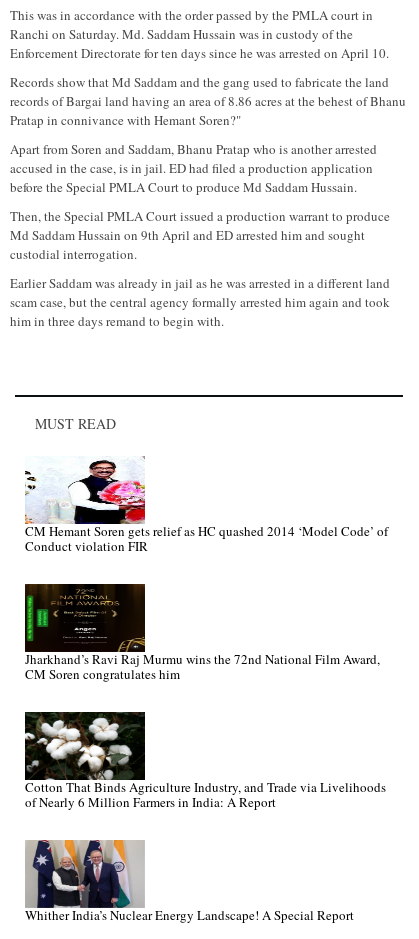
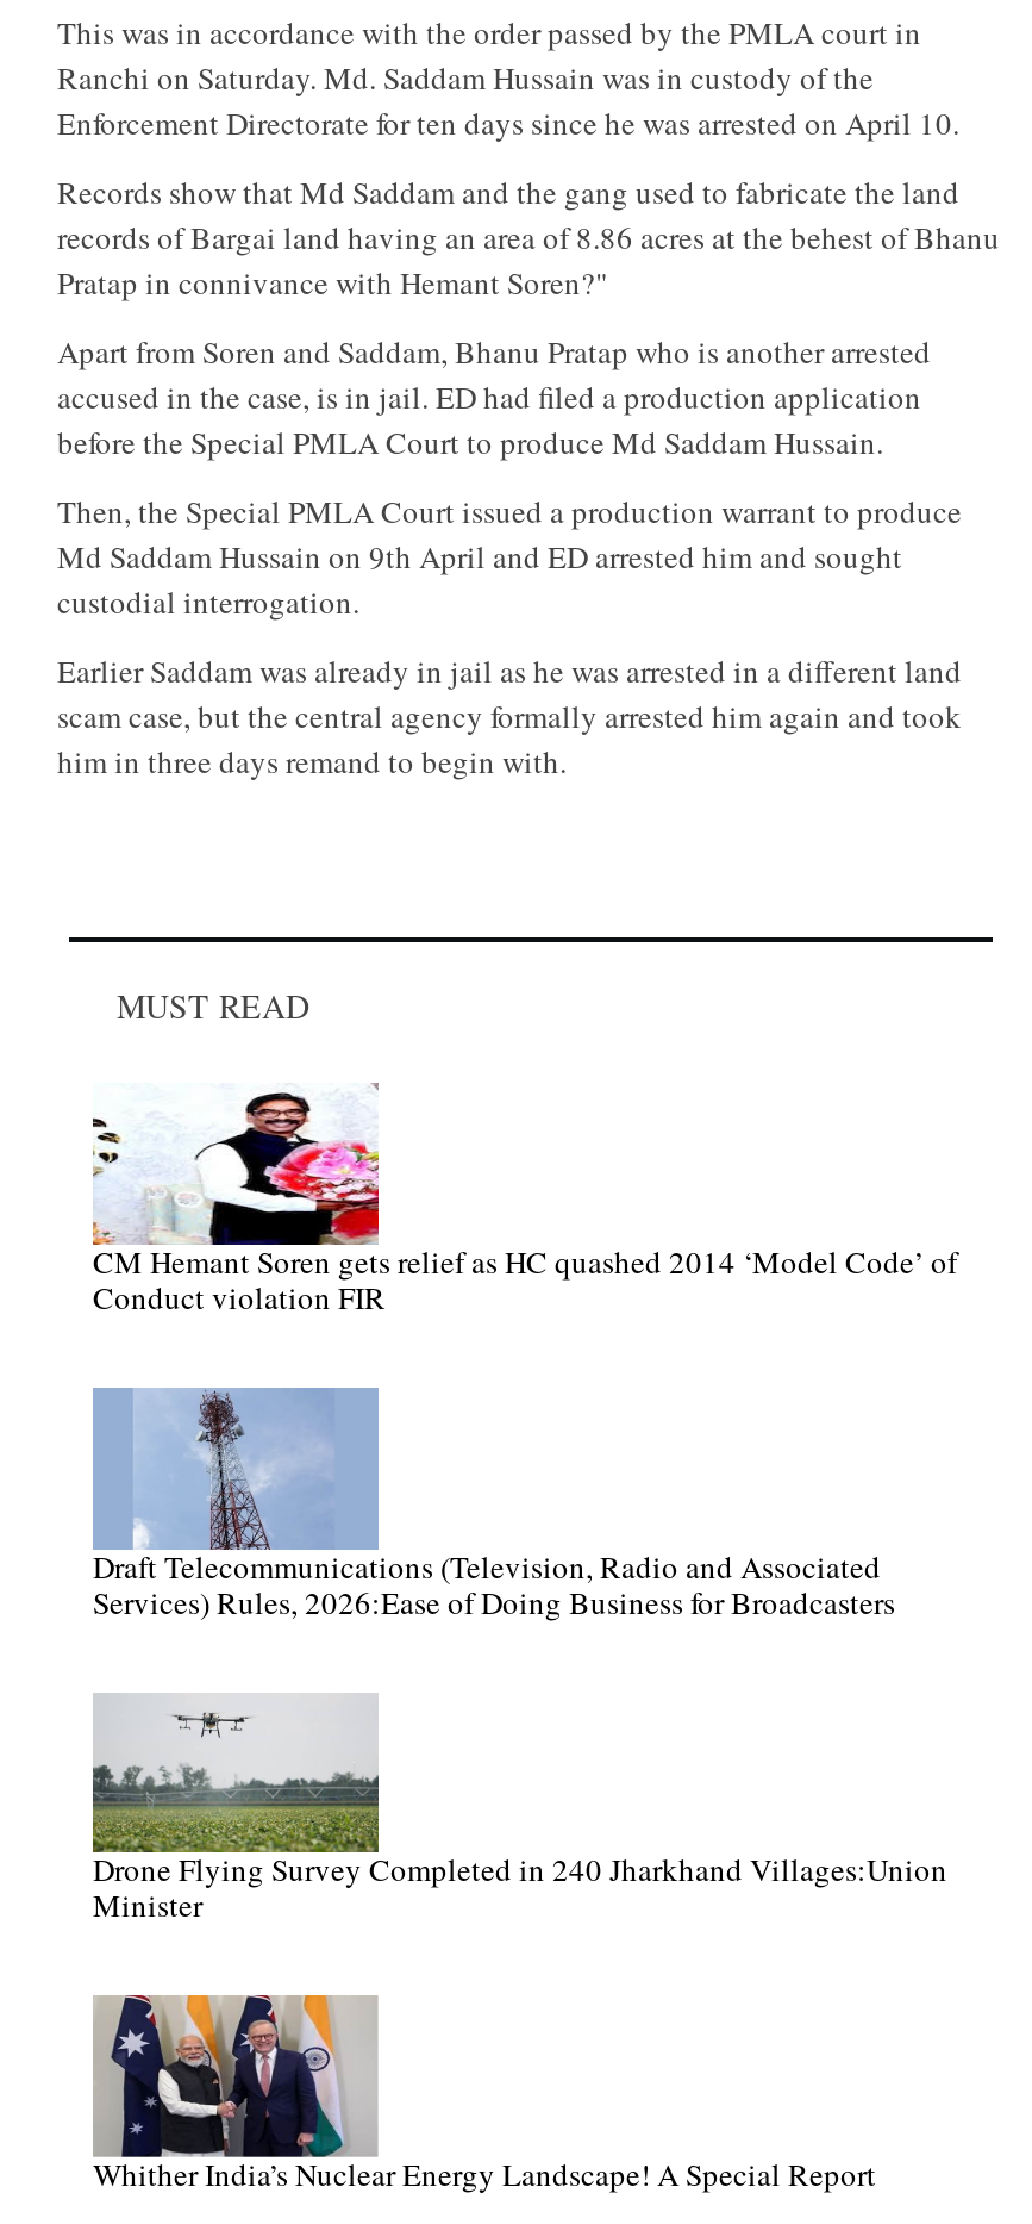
[24,583,380,683] [image] | Jharkhand’s Ravi Raj Murmu wins the 72nd National Film Award, | CM Soren congratulates him -> [93,1385,895,1624] [image] | Draft Telecommunications (Television, Radio and Associated | Services) Rules, 2026:Ease of Doing Business for Broadcasters
[24,711,386,811] [image] | Cotton That Binds Agriculture Industry, and Trade via Livelihoods | of Nearly 6 Million Farmers in India: A Report -> [90,1693,947,1927] [image] | Drone Flying Survey Completed in 240 Jharkhand Villages:Union | Minister

